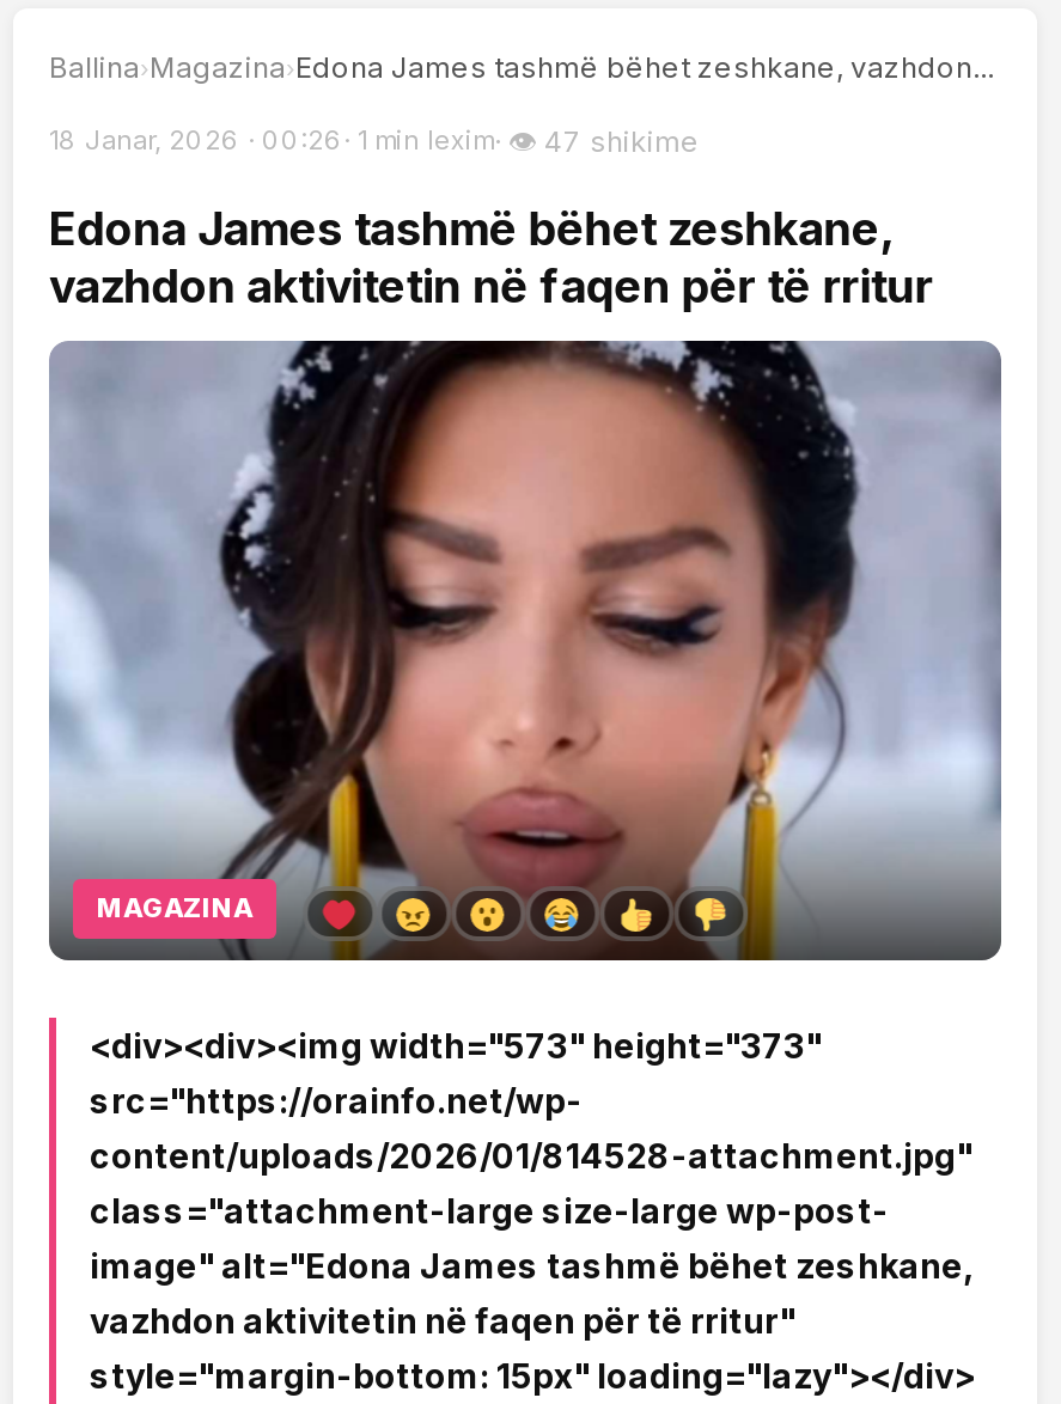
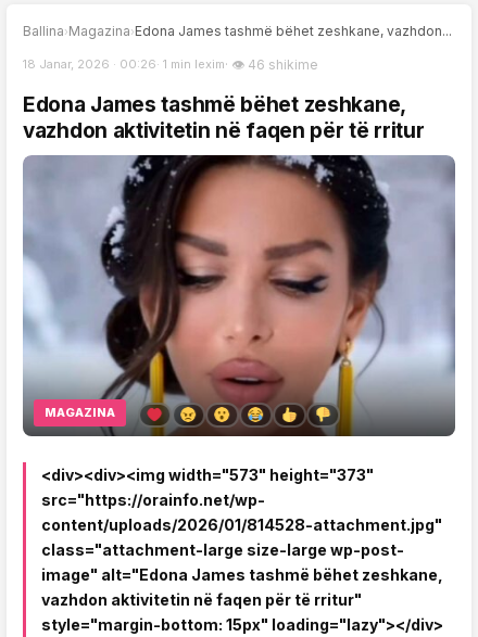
[49,123,700,159] 18 Janar, 2026 · 00:26 1 min lexim 47 shikime -> [23,56,318,73] 18 Janar, 2026 · 00:26 1 min lexim 46 shikime

